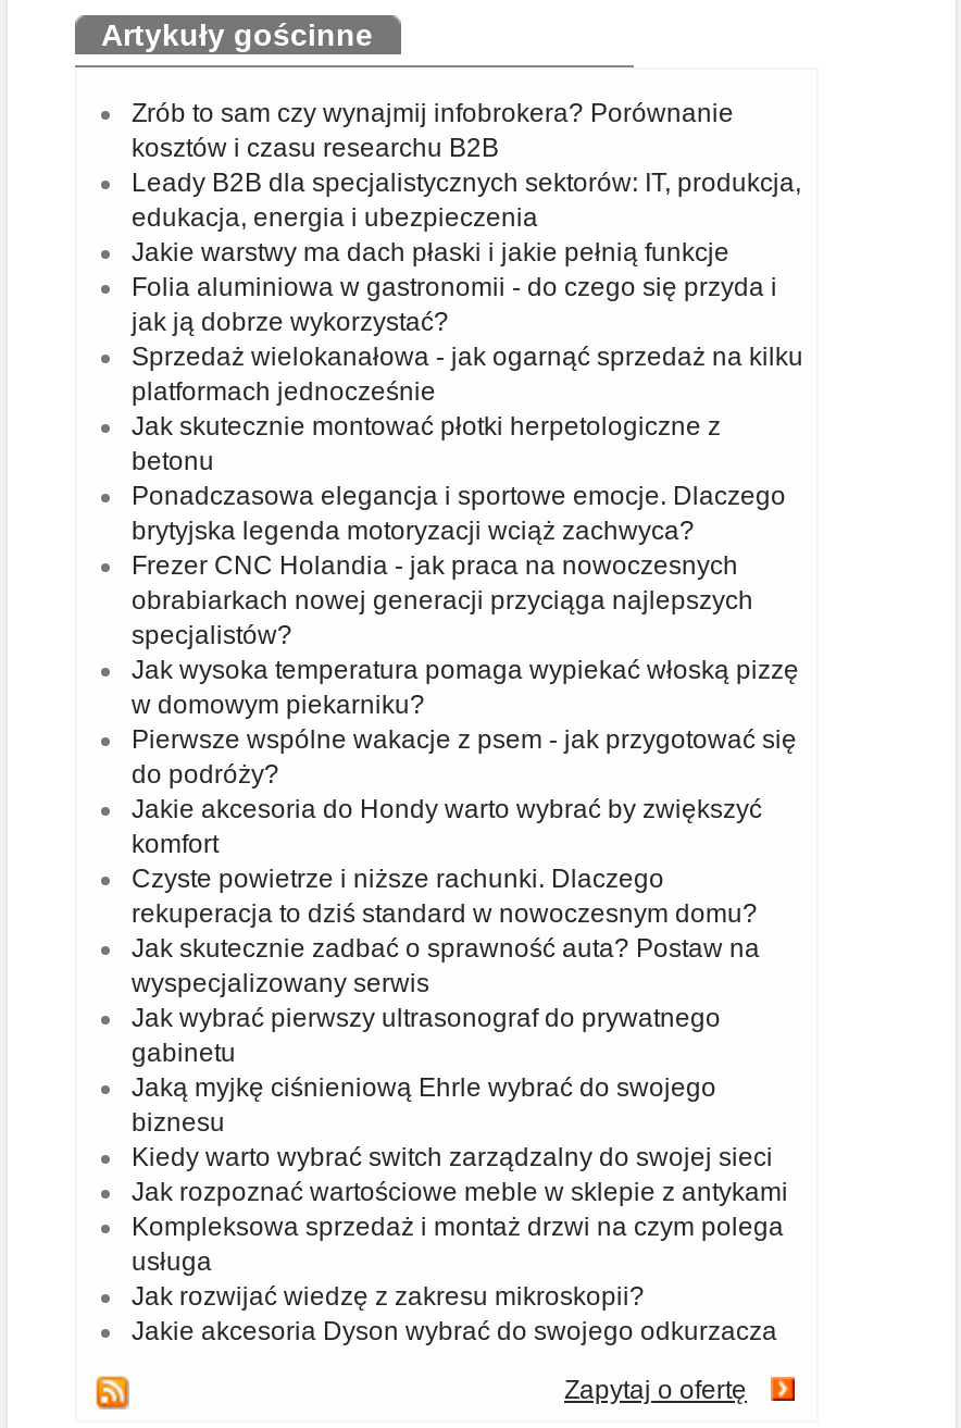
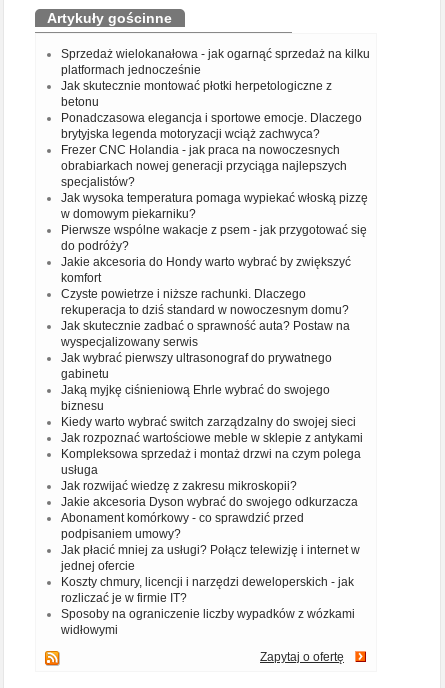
[132,98,801,337] Zrób to sam czy wynajmij infobrokera? Porównanie | kosztów i czasu researchu B2B | Leady B2B dla specjalistycznych sektorów: IT, produkcja, | edukacja, energia i ubezpieczenia | Jakie warstwy ma dach płaski i jakie pełnią funkcje | Folia aluminiowa w gastronomii - do czego się przyda i | jak ją dobrze wykorzystać? -> none
moved [132,342,803,1346] -> [61,47,370,509]: Sprzedaż wielokanałowa - jak ogarnąć sprzedaż na kilku | platformach jednocześnie | Jak skutecznie montować płotki herpetologiczne z | ... | Jak rozwijać wiedzę z zakresu mikroskopii? | Jakie akcesoria Dyson wybrać do swojego odkurzacza
none -> [61,511,360,637] Abonament komórkowy - co sprawdzić przed | podpisaniem umowy? | Jak płacić mniej za usługi? Połącz telewizję i internet w | jednej ofercie | Koszty chmury, licencji i narzędzi deweloperskich - jak | rozliczać je w firmie IT? | Sposoby na ograniczenie liczby wypadków z wózkami | widłowymi

